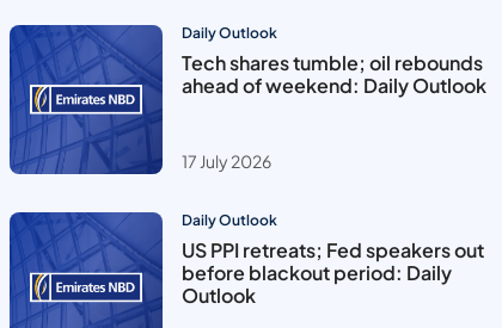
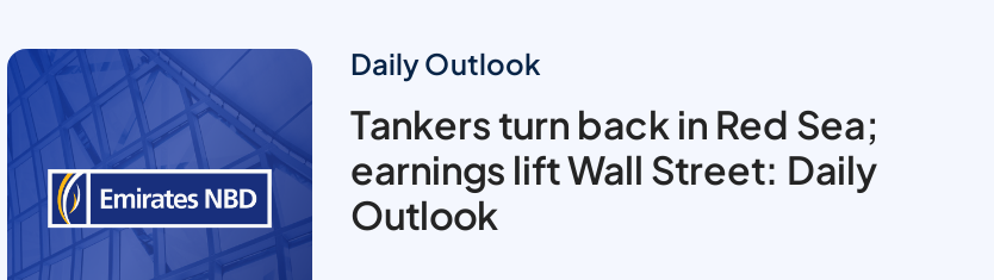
[182,50,486,285] Tech shares tumble; oil rebounds | ahead of weekend: Daily Outlook | 17 July 2026 | Daily Outlook | US PPI retreats; Fed speakers out | before blackout period: Daily -> [350,99,880,194] Tankers turn back in Red Sea; | earnings lift Wall Street: Daily

